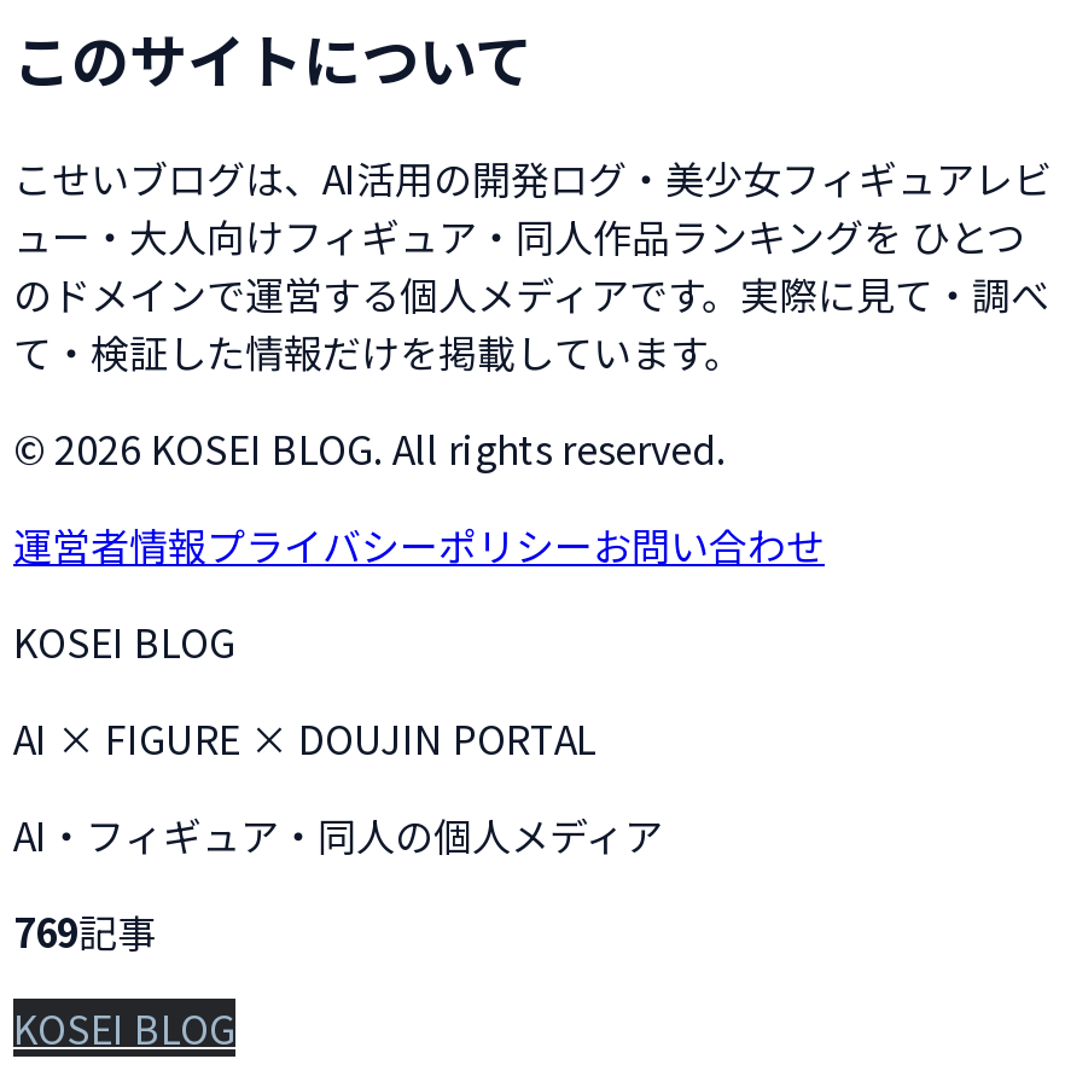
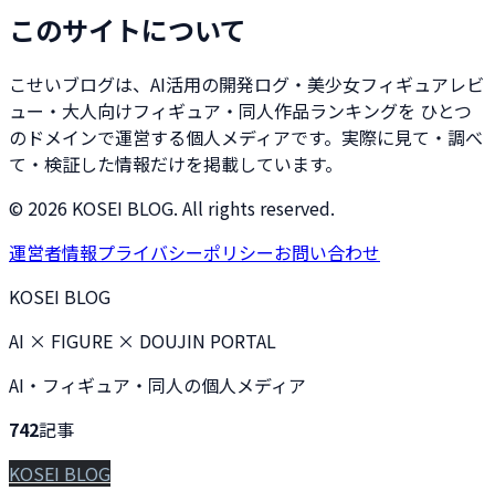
[13,903,156,961] 769記事 -> [9,416,74,443] 742記事

